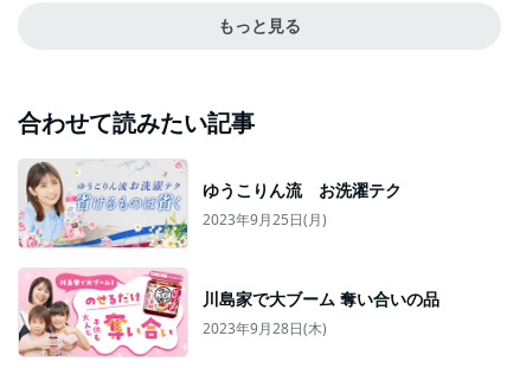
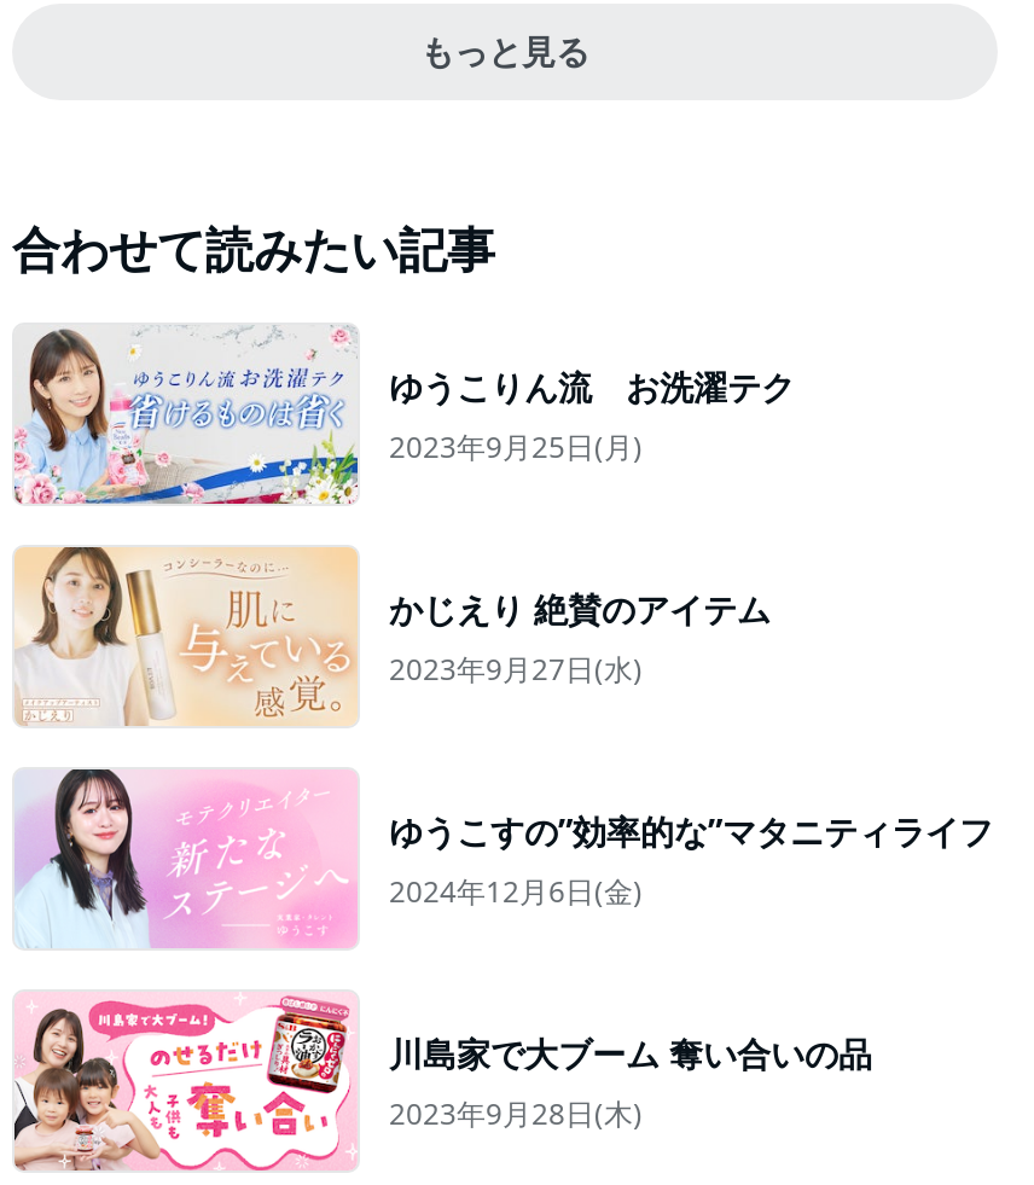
none -> [14,545,771,726] [image] | かじえり 絶賛のアイテム | 2023年9月27日(水)
none -> [14,767,993,948] [image] | ゆうこすの”効率的な”マタニティライフ | 2024年12月6日(金)

